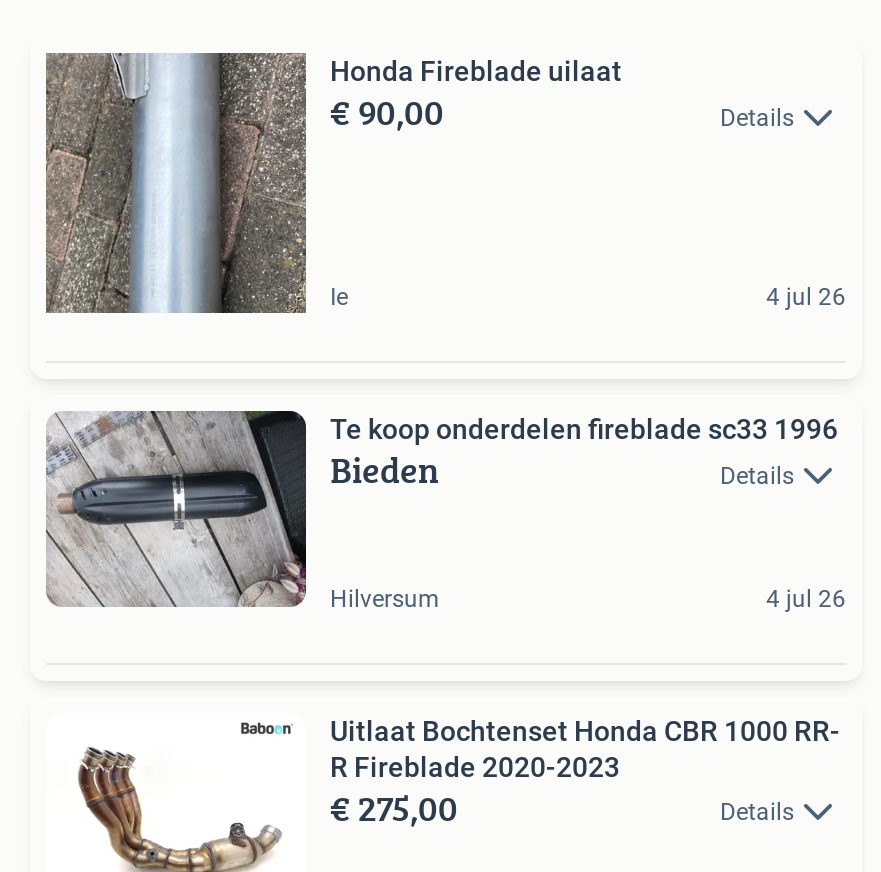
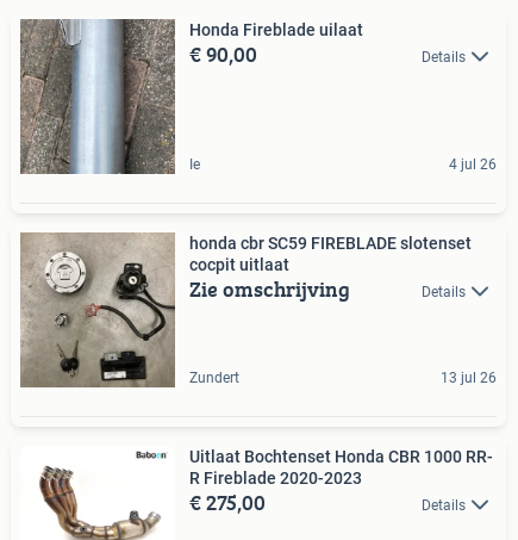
[46,410,838,616] [image] | Te koop onderdelen fireblade sc33 1996 | Bieden -> [19,232,472,389] [image] | honda cbr SC59 FIREBLADE slotenset | cocpit uitlaat | Zie omschrijving
[330,585,846,613] Hilversum | 4 jul 26 -> [189,369,497,386] Zundert | 13 jul 26

